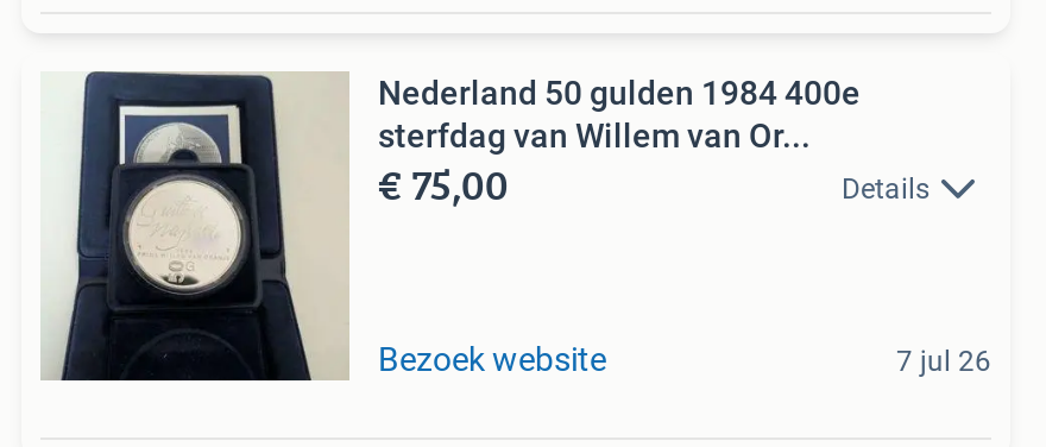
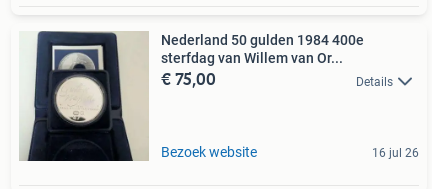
[896,345,991,379] 7 jul 26 -> [372,146,419,160] 16 jul 26

